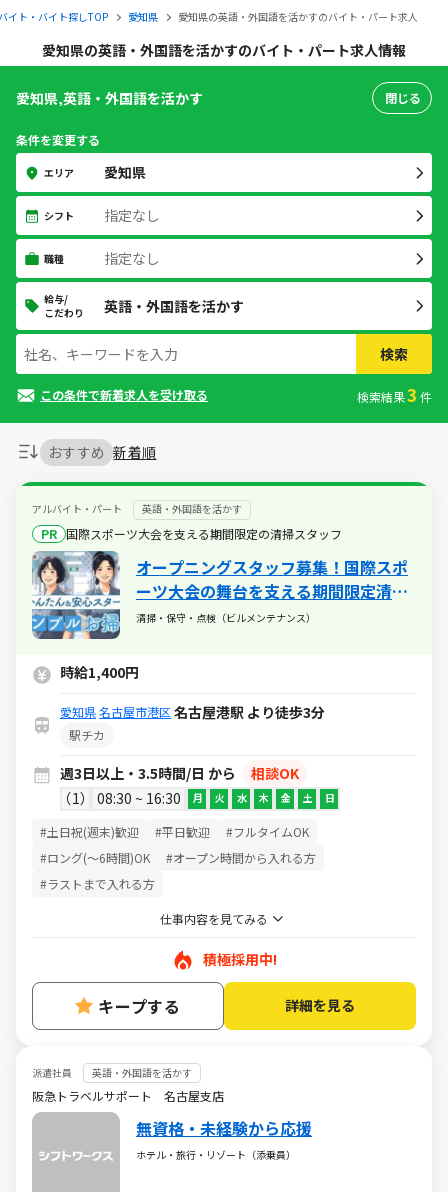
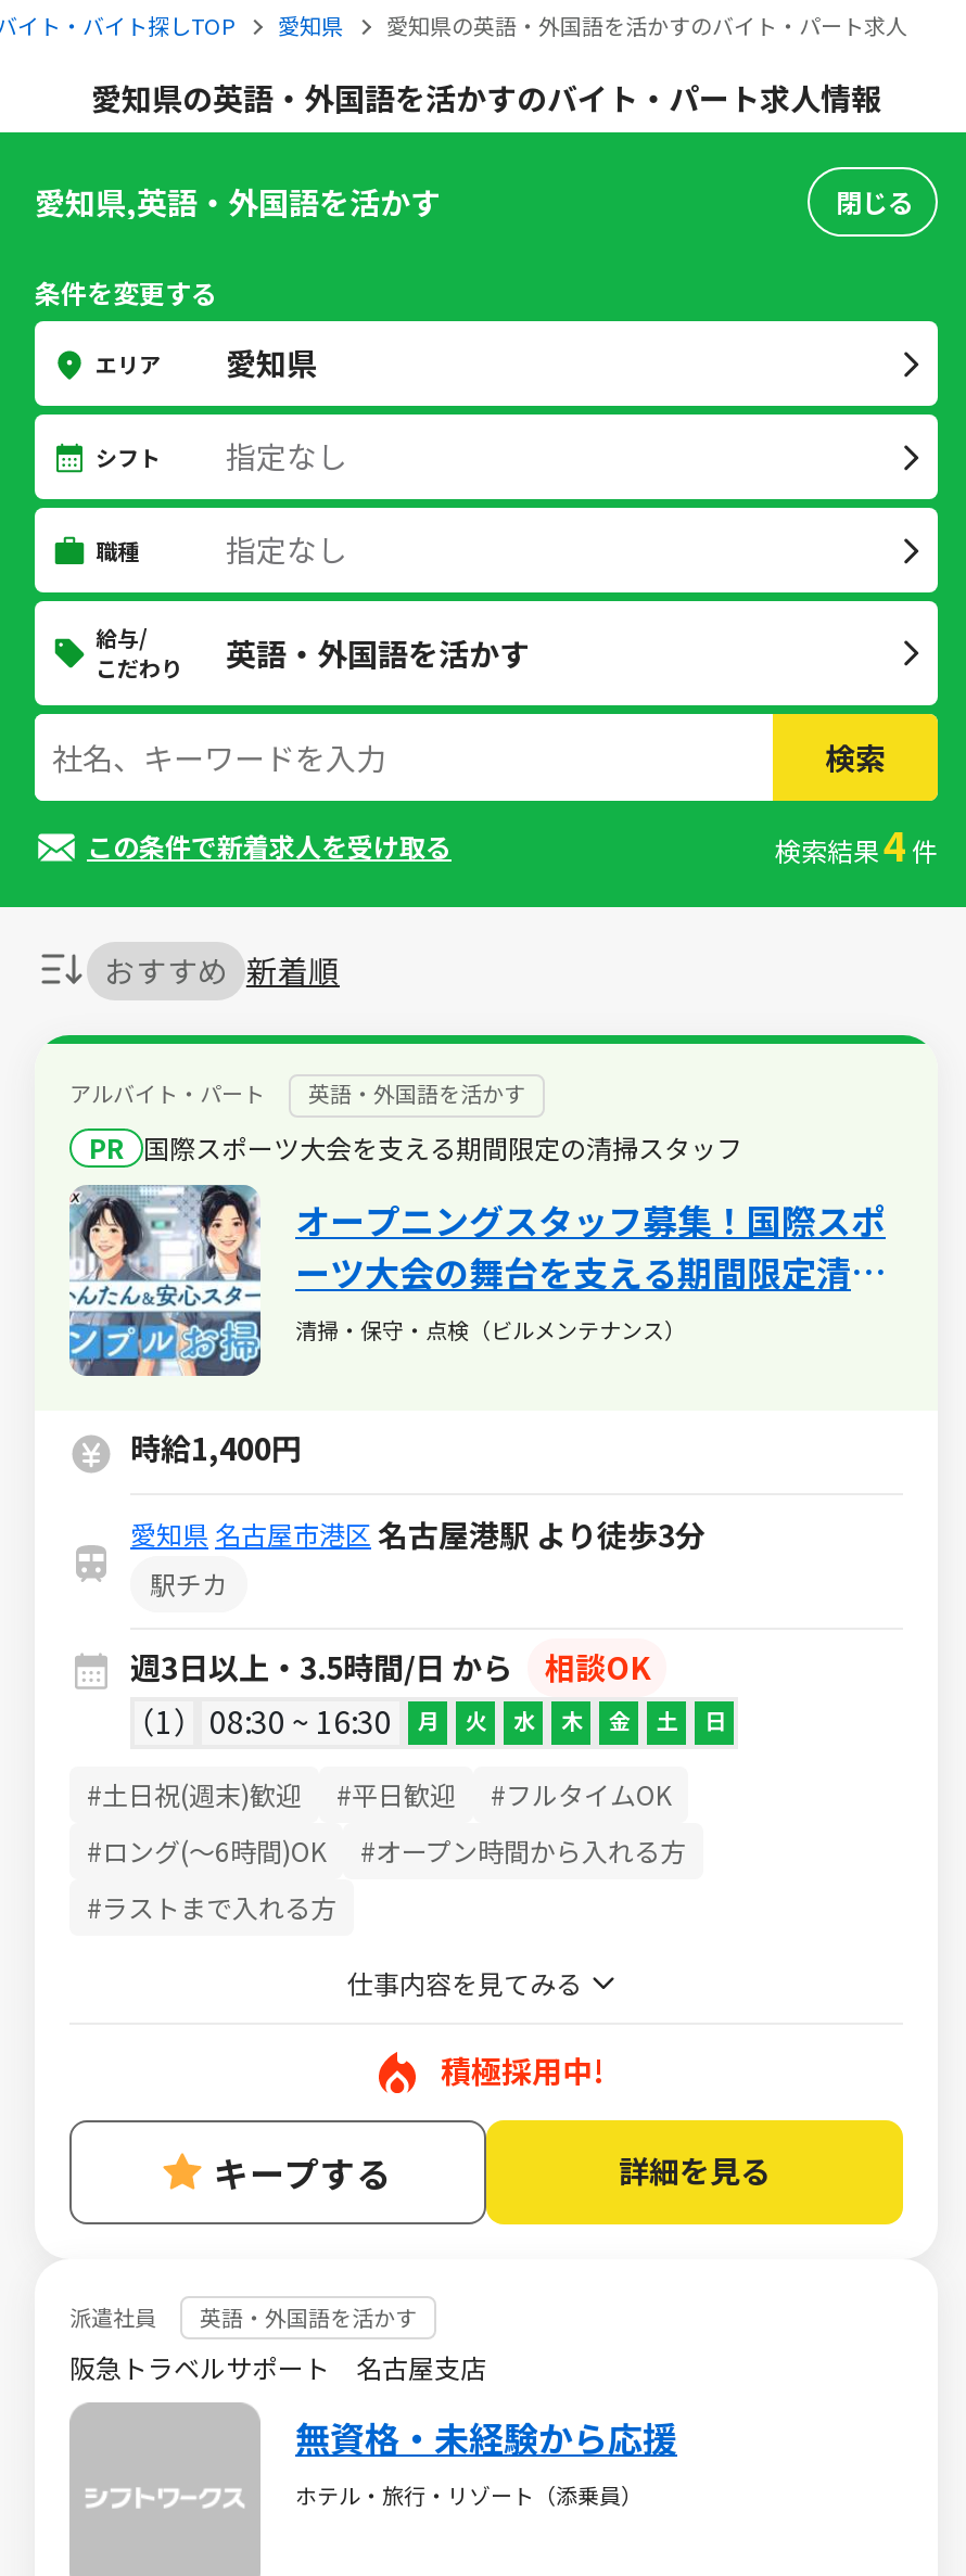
[357,381,432,407] 検索結果 3 件 -> [775,816,938,872] 検索結果 4 件

